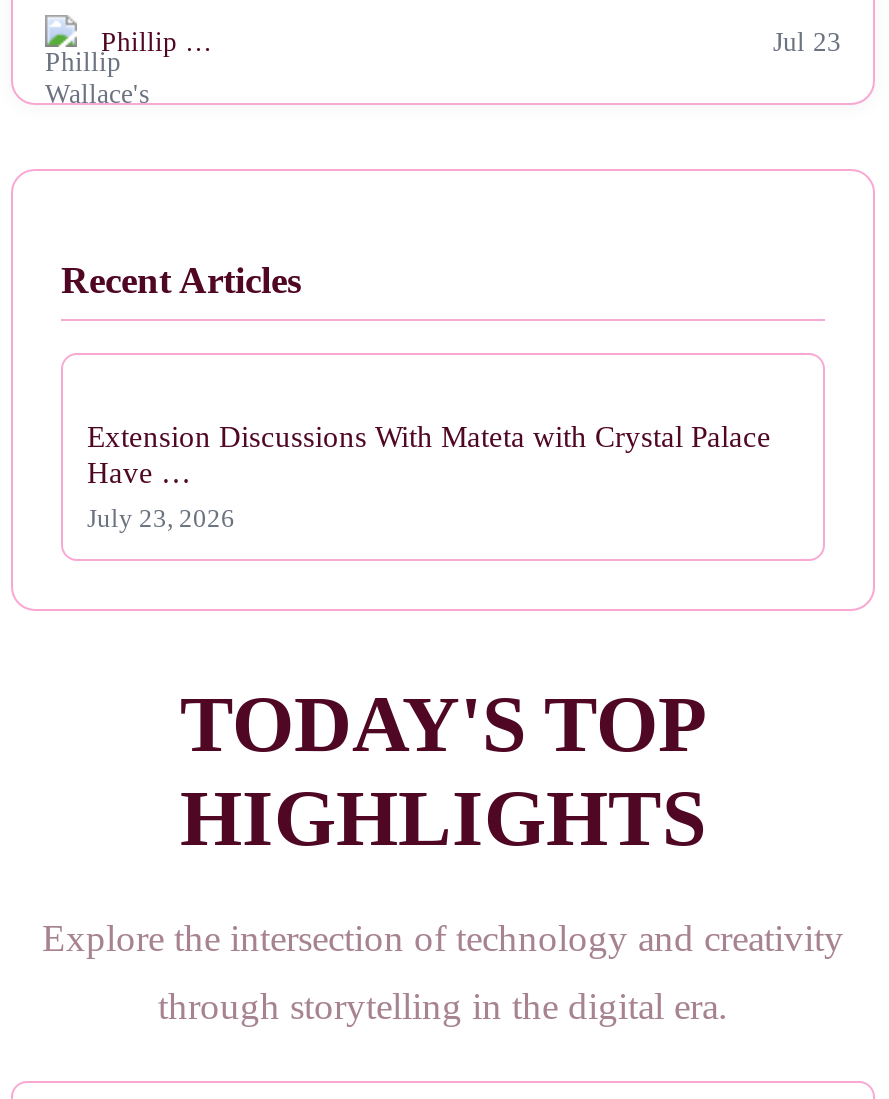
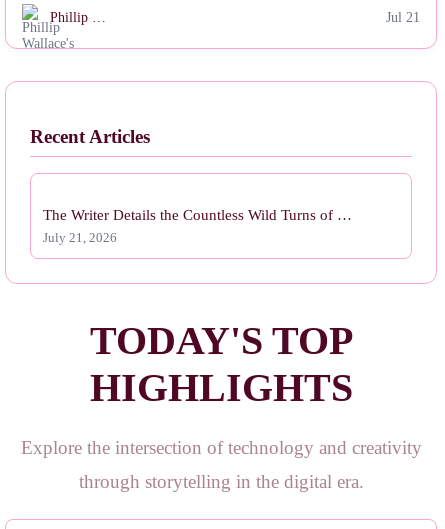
[773,28,841,58] Jul 23 -> [386,10,420,25] Jul 21
[87,419,771,489] Extension Discussions With Mateta with Crystal Palace | Have … -> [43,206,352,223] The Writer Details the Countless Wild Turns of …
[87,505,235,533] July 23, 2026 -> [43,231,117,245] July 21, 2026

